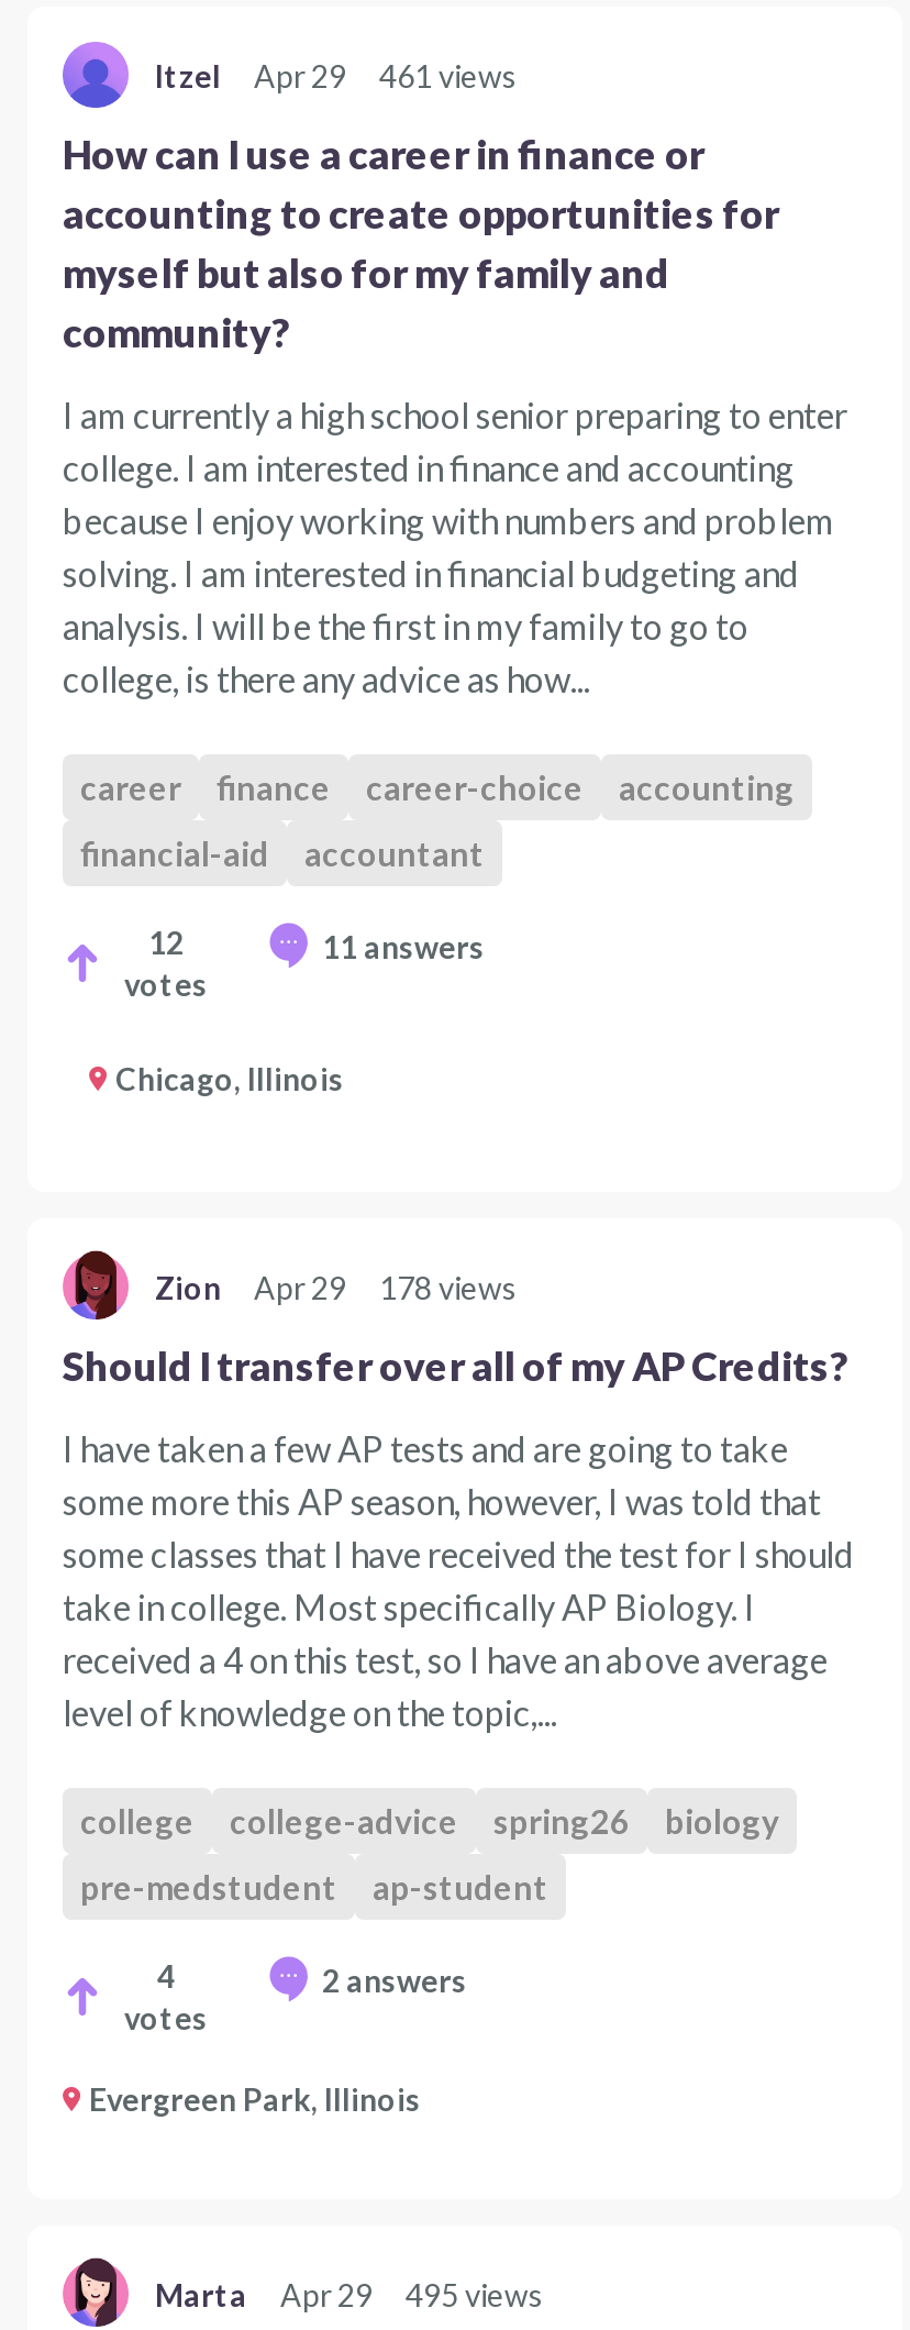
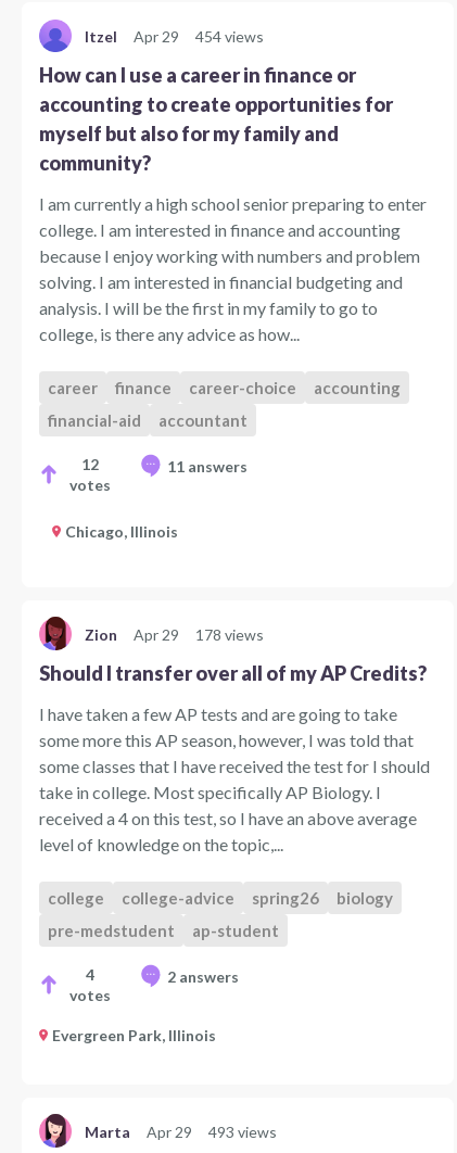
[155,56,518,93] Itzel Apr 29 461 views -> [85,27,264,45] Itzel Apr 29 454 views
[155,2275,544,2312] Marta Apr 29 495 views -> [85,1122,277,1141] Marta Apr 29 493 views

